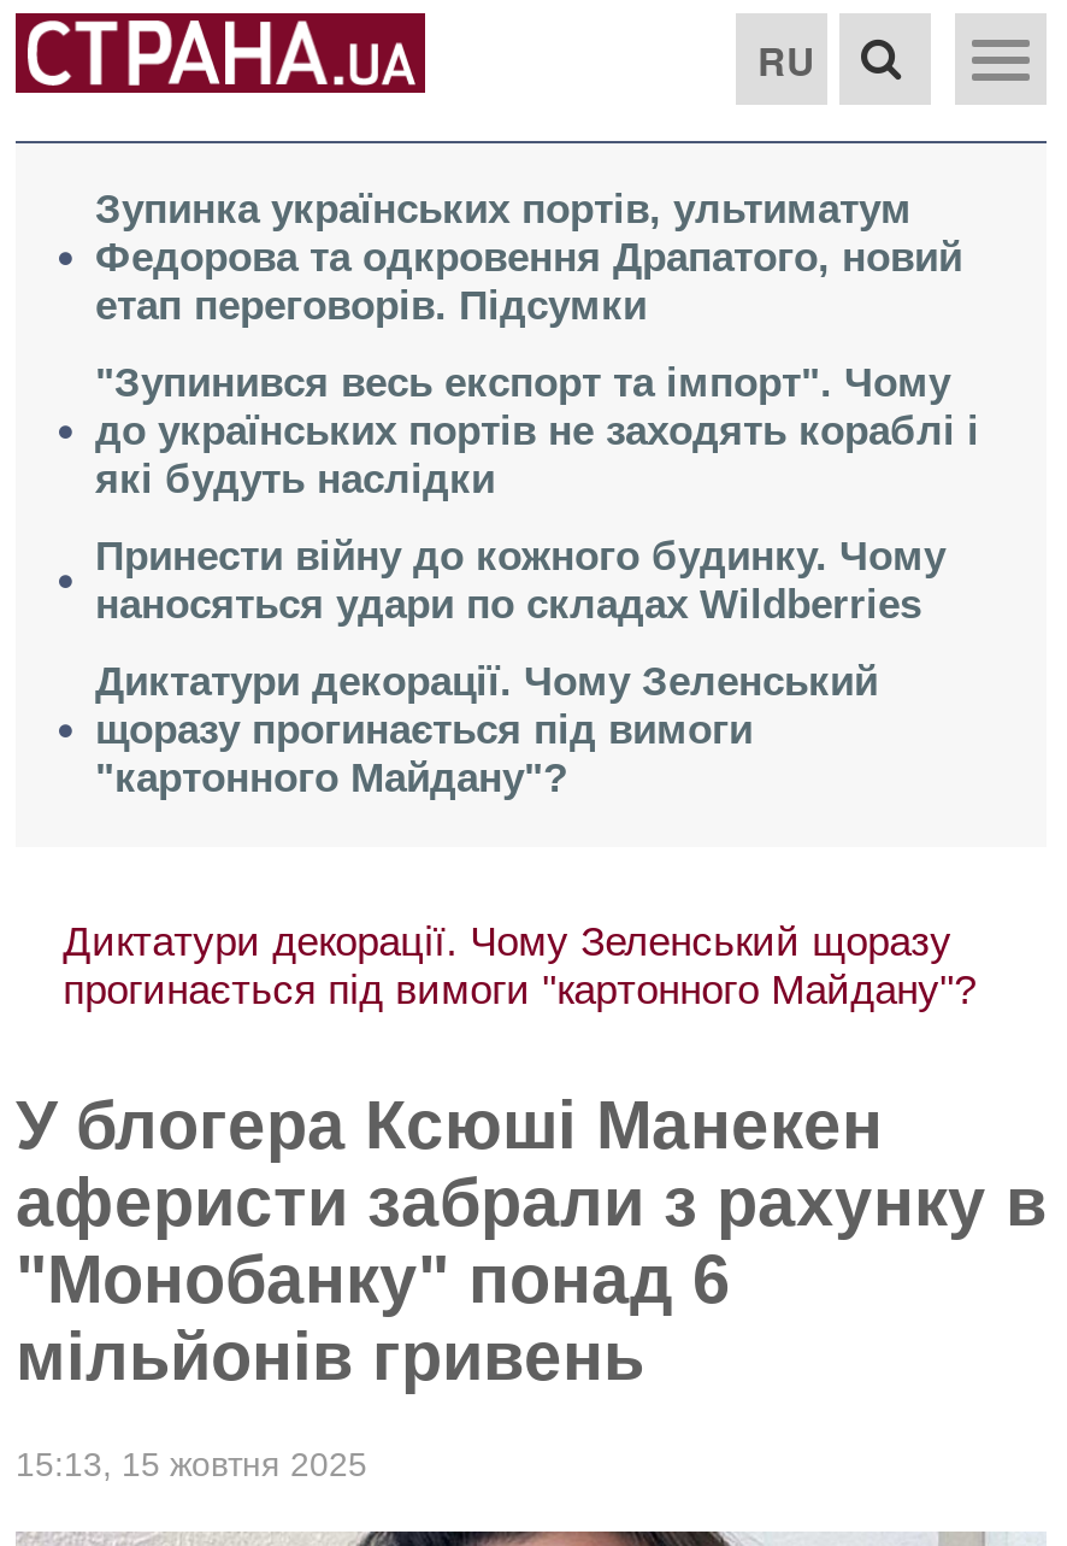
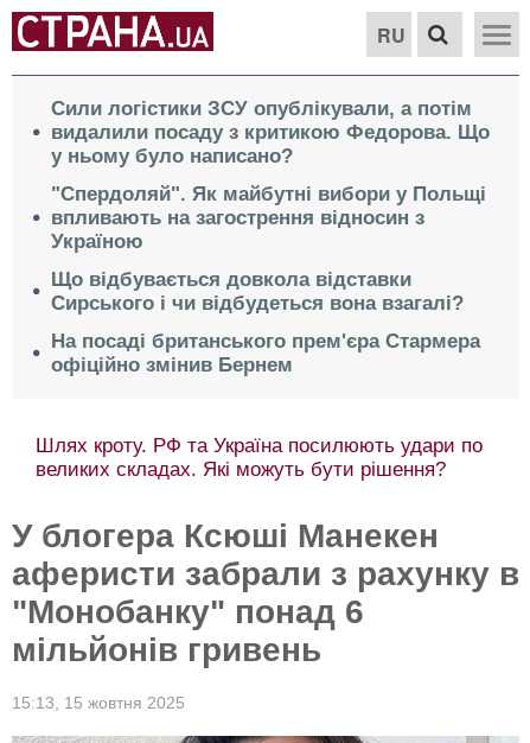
[95,187,962,329] Зупинка українських портів, ультиматум | Федорова та одкровення Драпатого, новий | етап переговорів. Підсумки -> [51,97,490,167] Сили логістики ЗСУ опублікували, а потім | видалили посаду з критикою Федорова. Що | у ньому було написано?
[95,360,979,502] "Зупинився весь експорт та імпорт". Чому | до українських портів не заходять кораблі і | які будуть наслідки -> [51,183,486,253] "Спердоляй". Як майбутні вибори у Польщі | впливають на загострення відносин з | Україною
[95,534,945,628] Принести війну до кожного будинку. Чому | наносяться удари по складах Wildberries -> [51,268,464,315] Що відбувається довкола відставки | Сирського і чи відбудеться вона взагалі?
[95,659,878,801] Диктатури декорації. Чому Зеленський | щоразу прогинається під вимоги | "картонного Майдану"? -> [51,330,480,376] На посаді британського прем'єра Стармера | офіційно змінив Бернем
[63,919,976,1013] Диктатури декорації. Чому Зеленський щоразу | прогинається під вимоги "картонного Майдану"? -> [35,434,482,481] Шлях кроту. РФ та Україна посилюють удари по | великих складах. Які можуть бути рішення?

